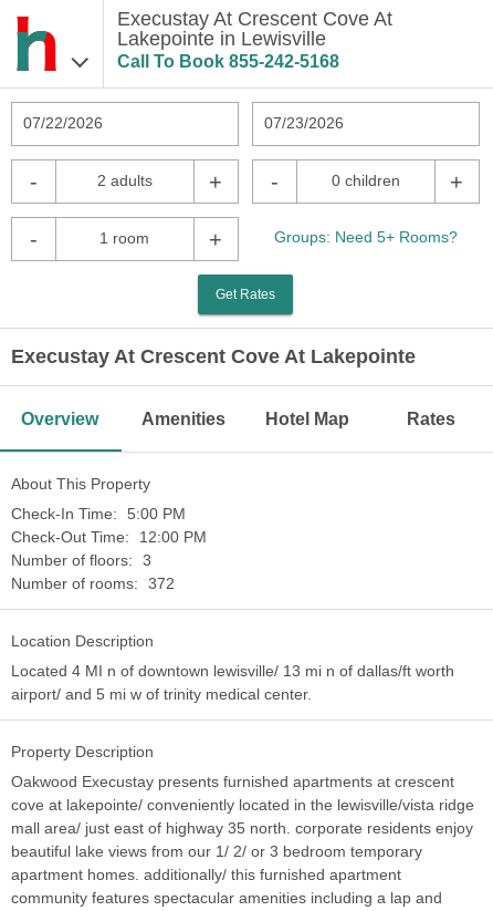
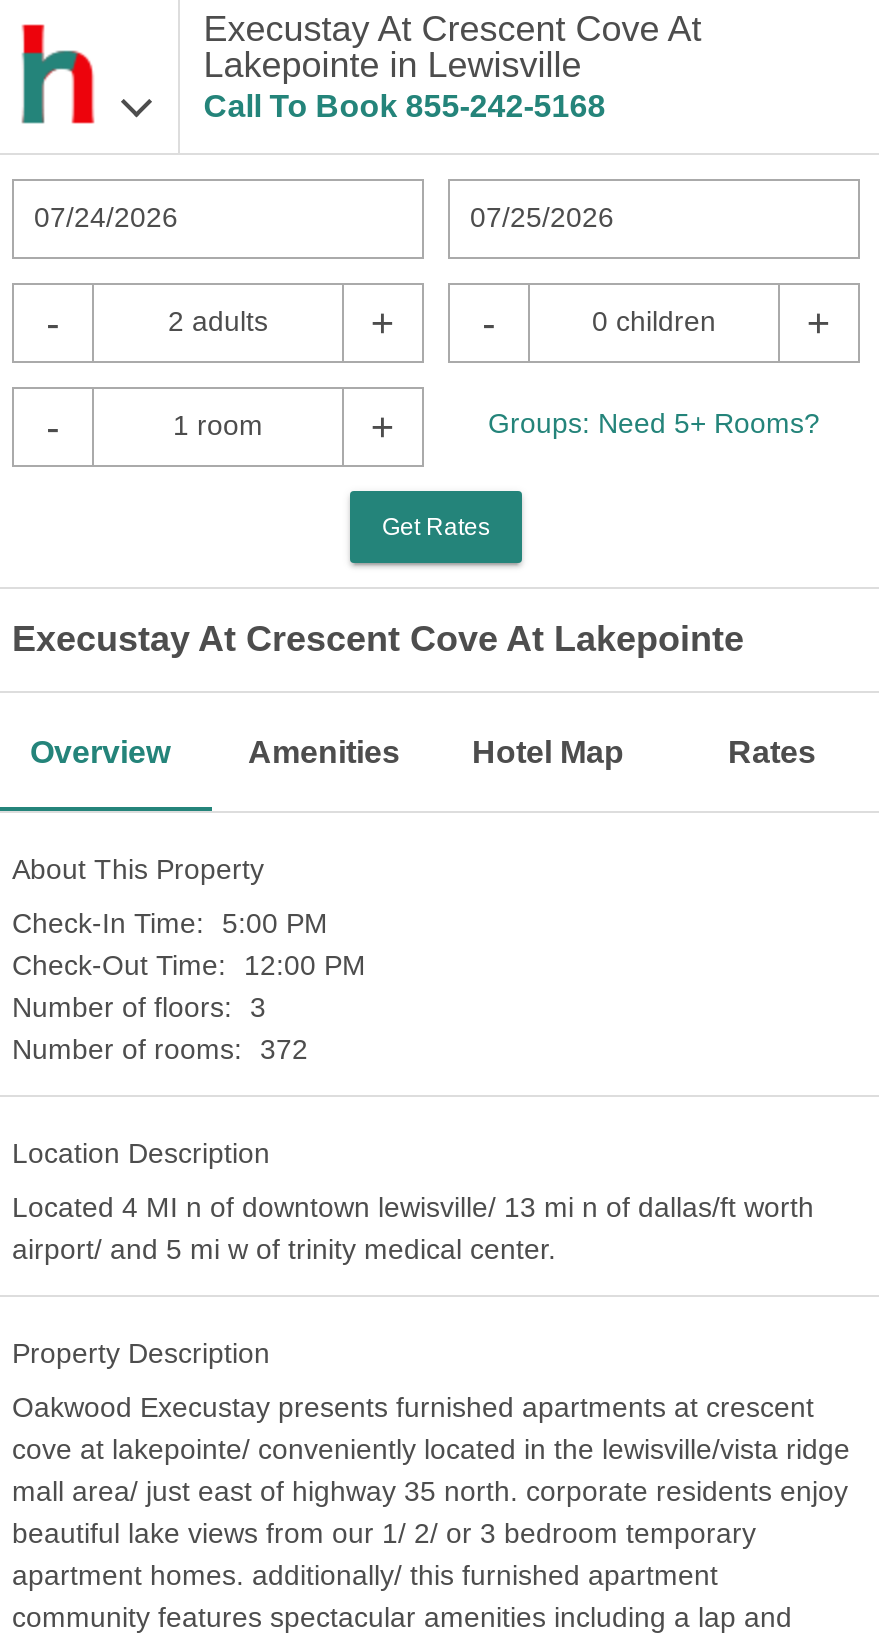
[23,114,103,132] 07/22/2026 -> [34,201,178,233] 07/24/2026
[264,114,344,132] 07/23/2026 -> [470,201,614,233] 07/25/2026

